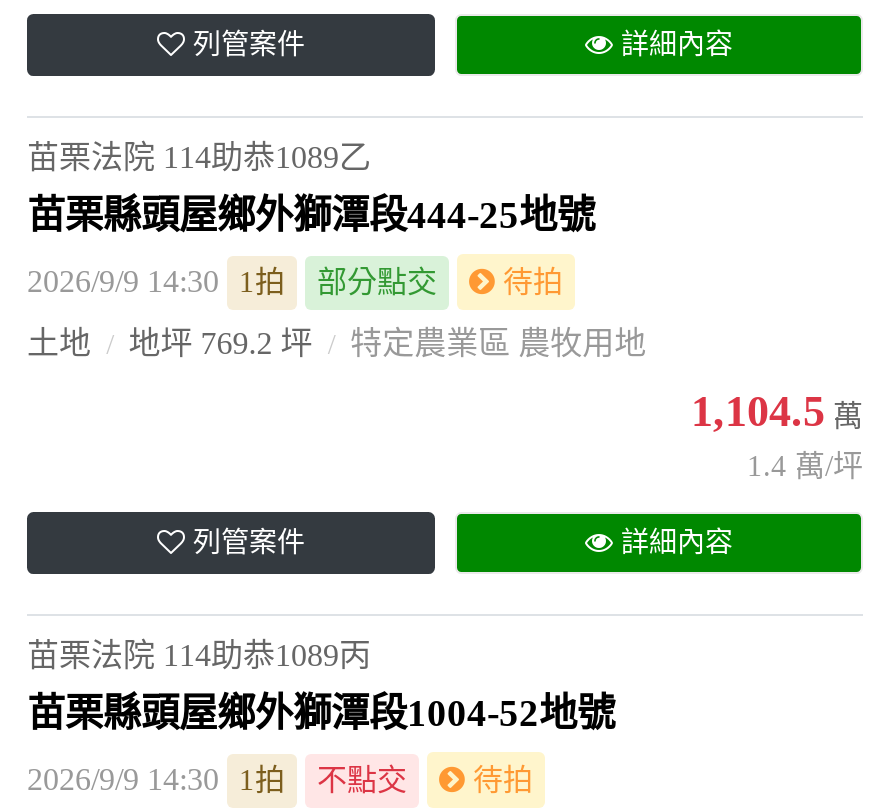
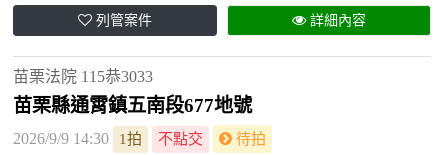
[27,140,863,734] 苗栗法院 114助恭1089乙 | 苗栗縣頭屋鄉外獅潭段444-25地號 | 2026/9/9 14:30 | 1拍 | 部分點交 | 待拍 | 土地 | 地坪 769.2 坪 | 特定農業區 農牧用地 | 1,104.5 萬 | 1.4 萬/坪 | 列管案件 | 詳細內容 | 苗栗法院 114助恭1089丙 | 苗栗縣頭屋鄉外獅潭段1004-52地號 -> [13,68,252,116] 苗栗法院 115恭3033 | 苗栗縣通霄鎮五南段677地號

